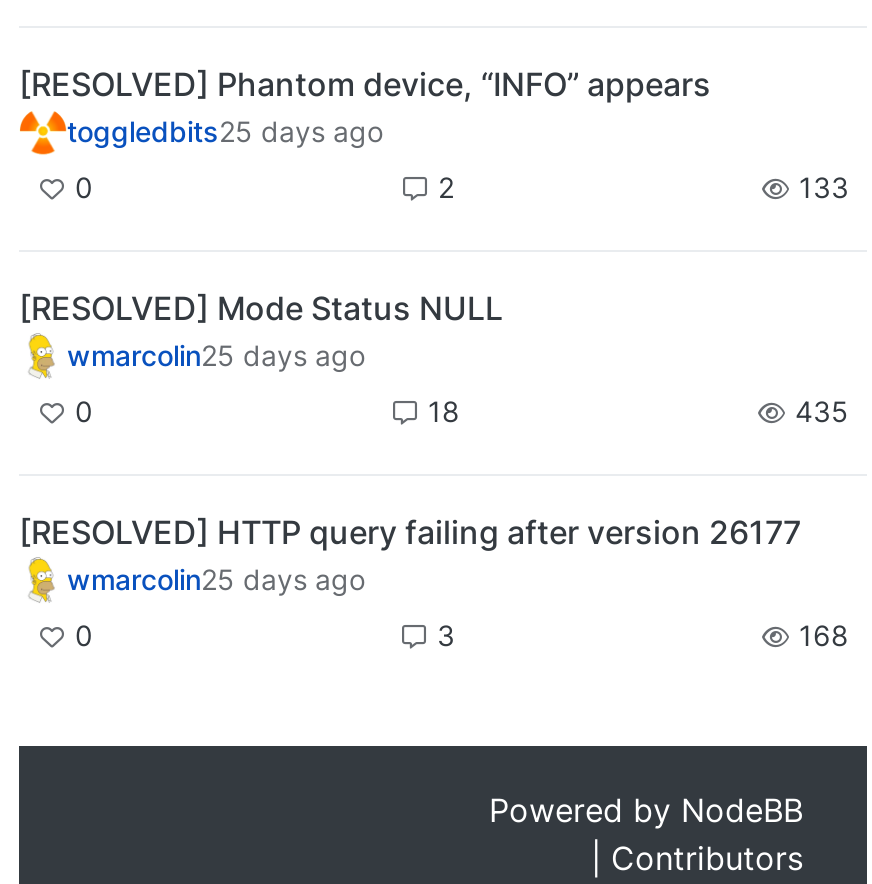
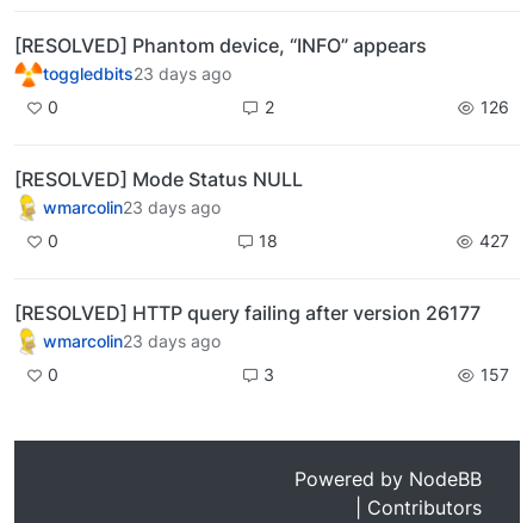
[67,114,383,148] toggledbits25 days ago -> [43,63,231,83] toggledbits23 days ago
[791,170,849,204] 133 -> [476,97,509,117] 126
[67,338,365,372] wmarcolin25 days ago -> [43,197,221,217] wmarcolin23 days ago
[787,394,849,428] 435 -> [475,231,509,251] 427
[67,562,365,596] wmarcolin25 days ago -> [43,331,221,351] wmarcolin23 days ago
[791,619,849,653] 168 -> [476,365,509,385] 157

